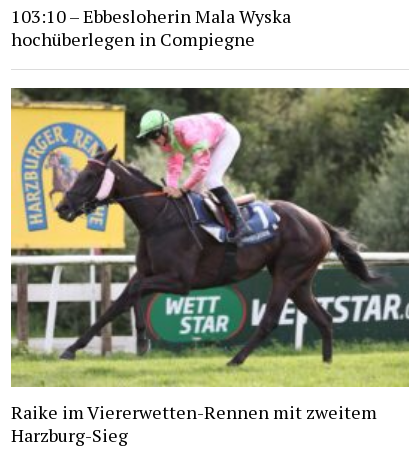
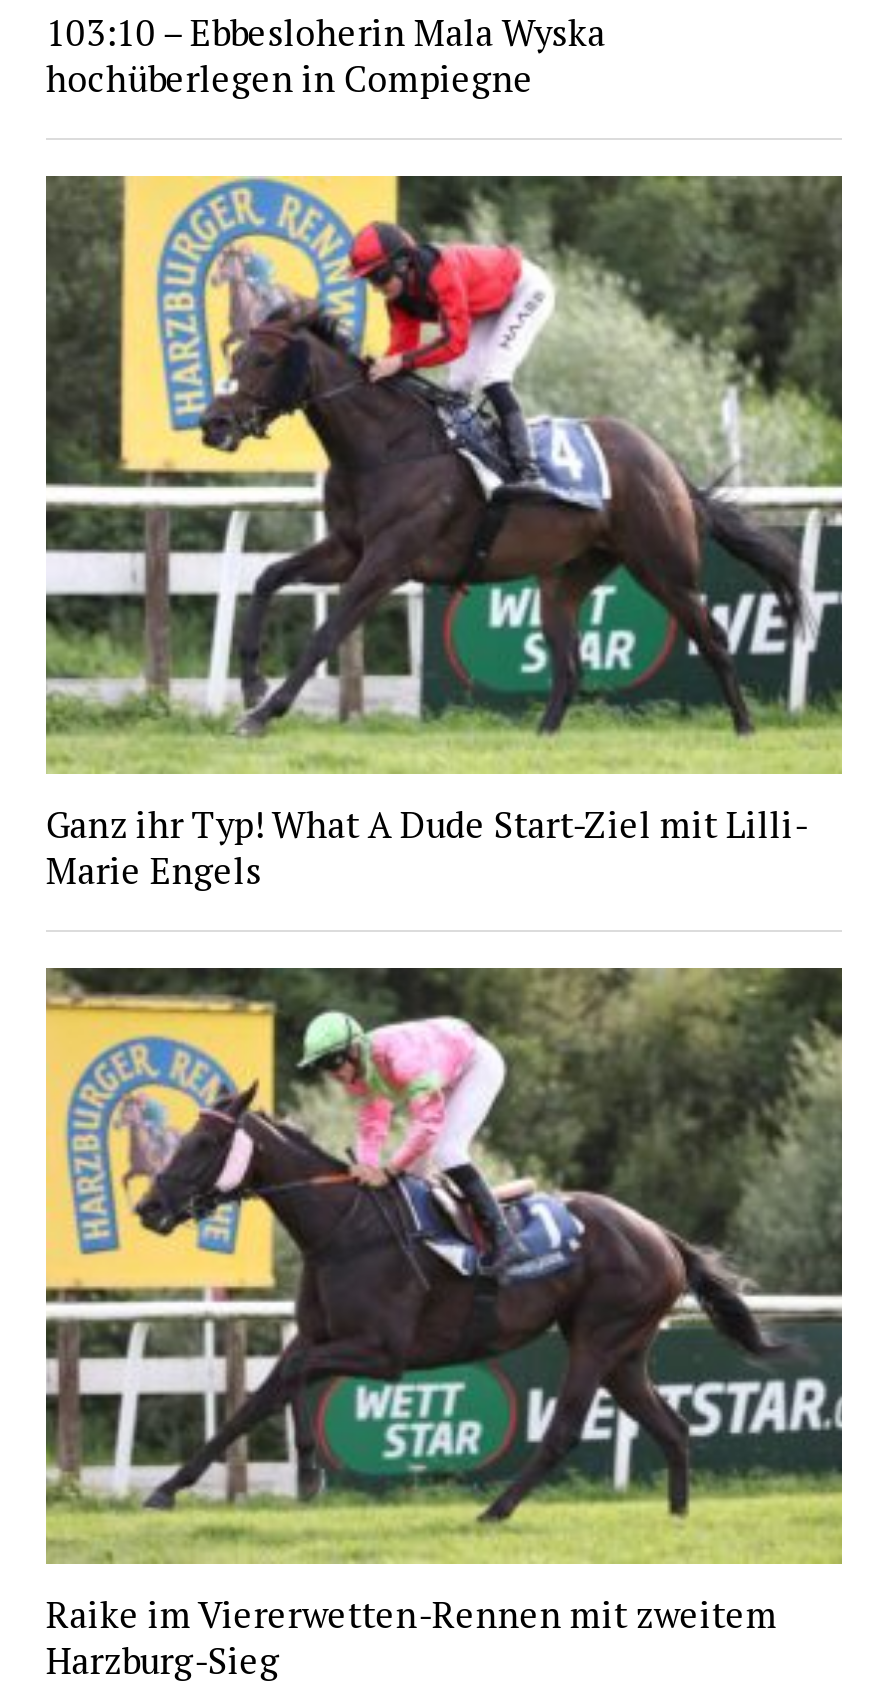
none -> [44,174,844,893] [image] | Ganz ihr Typ! What A Dude Start-Ziel mit Lilli- | Marie Engels

